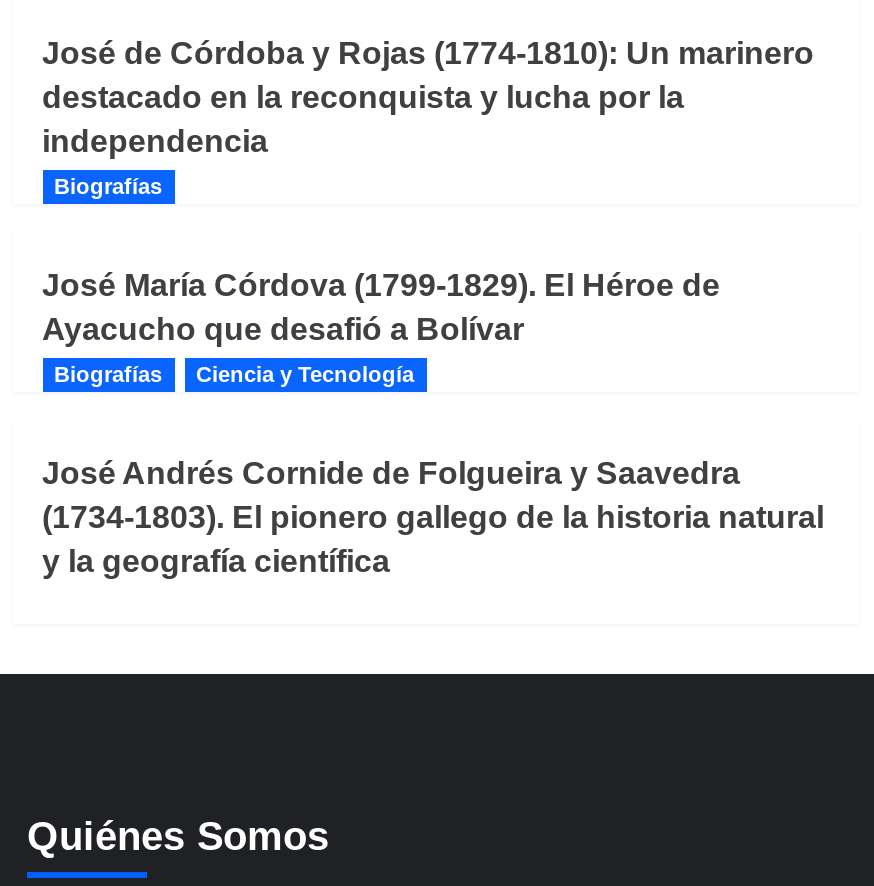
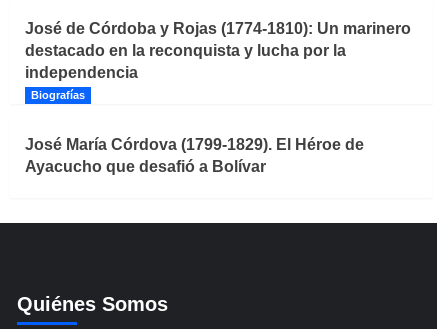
[42,363,824,579] Biografías | Ciencia y Tecnología | José Andrés Cornide de Folgueira y Saavedra | (1734-1803). El pionero gallego de la historia natural | y la geografía científica -> none

